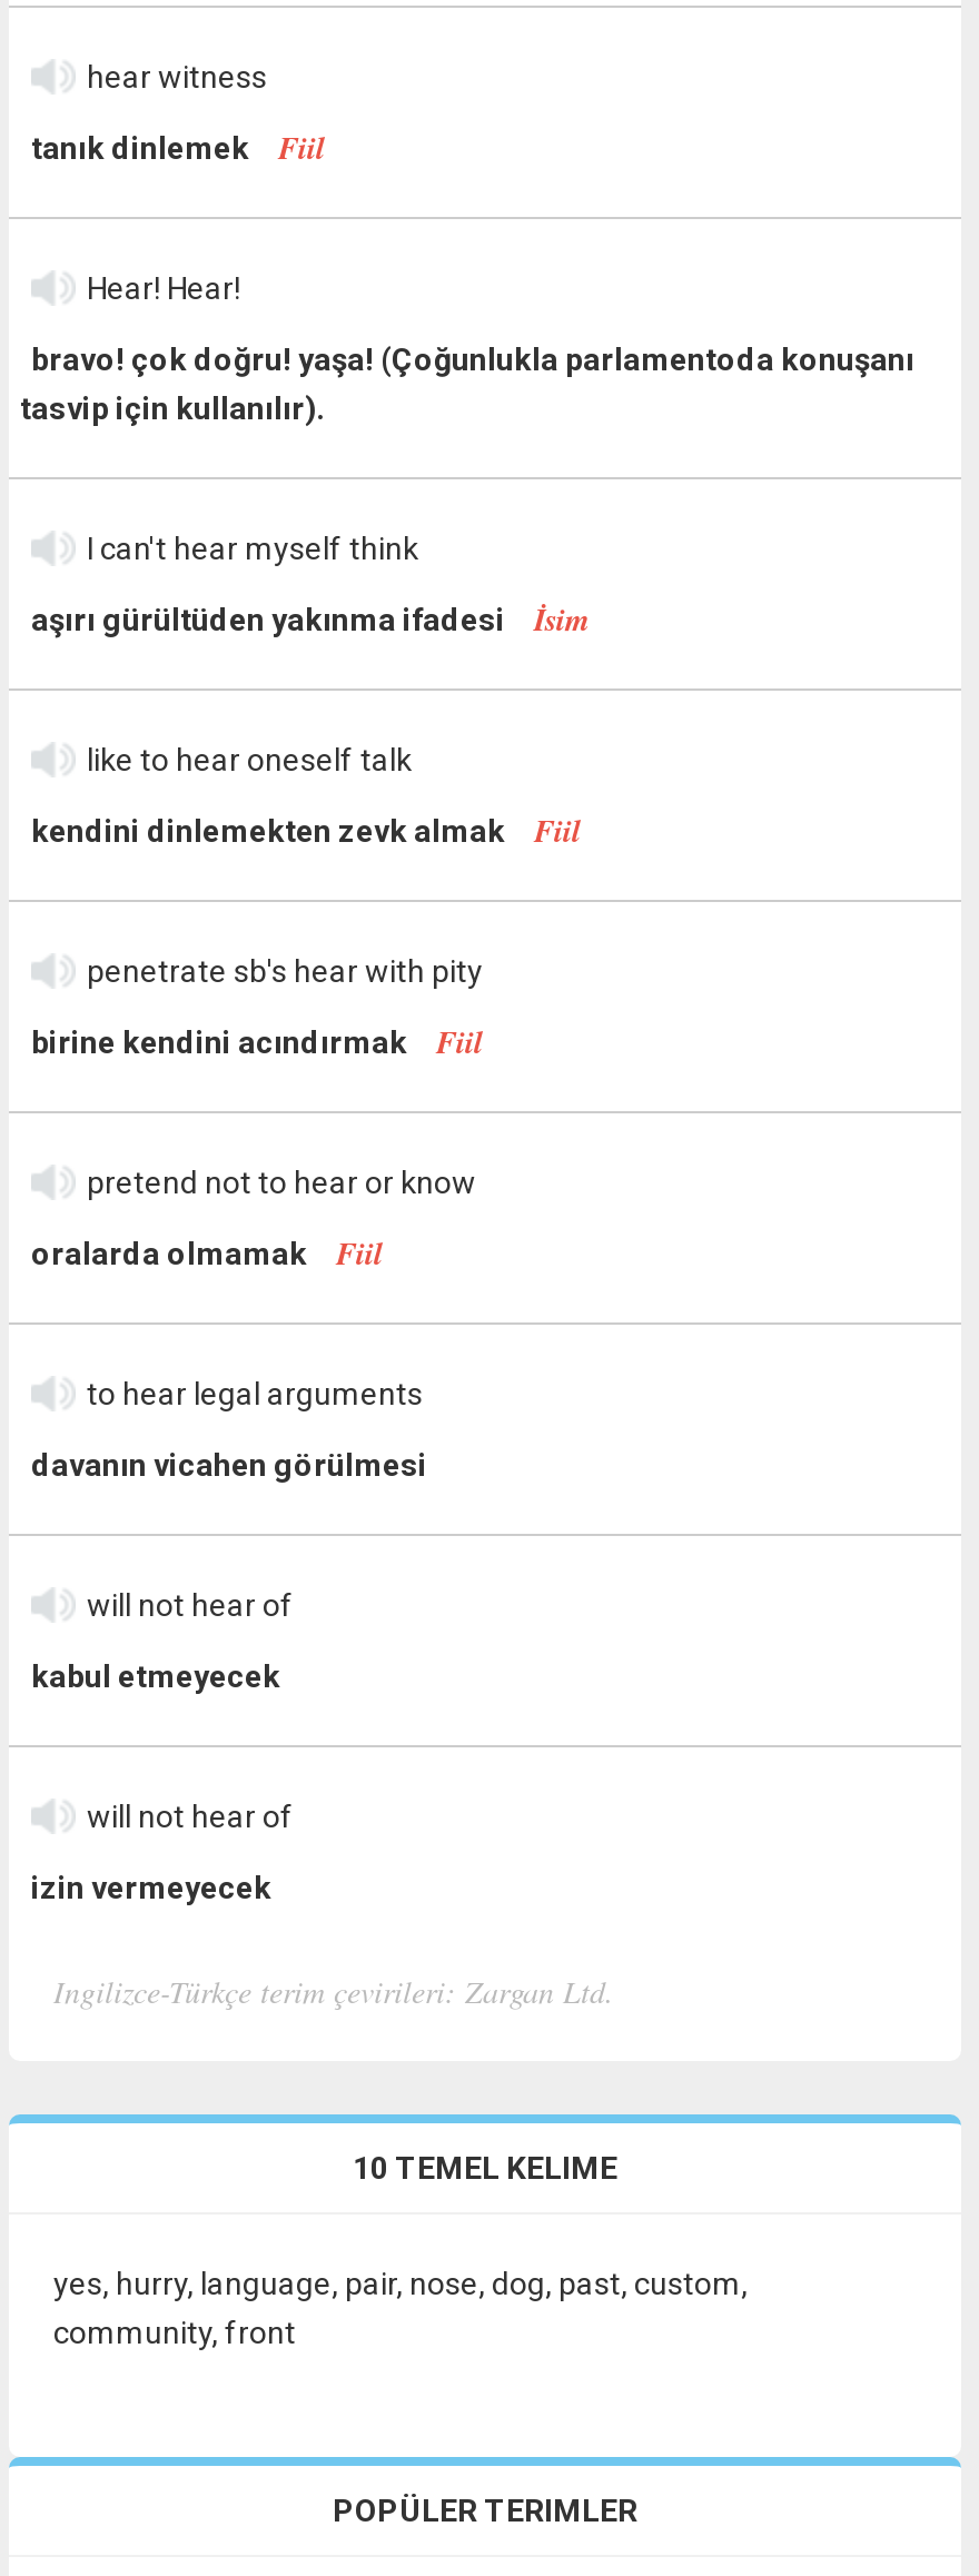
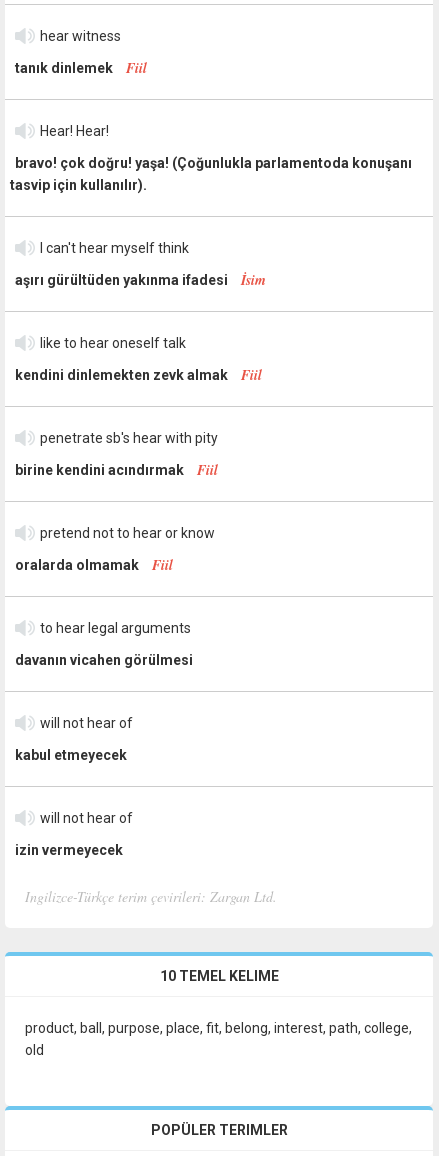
[53,2266,748,2350] yes, hurry, language, pair, nose, dog, past, custom, | community, front -> [25,1020,412,1058] product, ball, purpose, place, fit, belong, interest, path, college, | old

